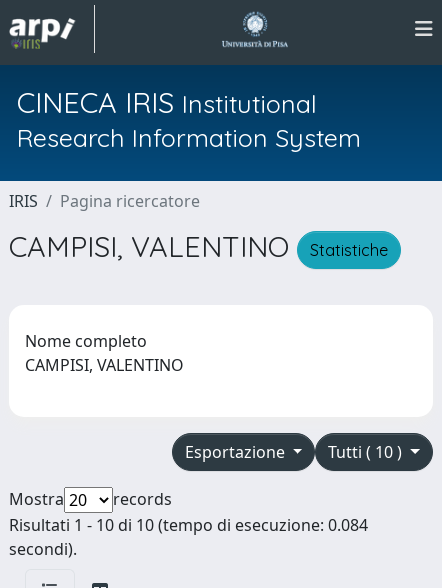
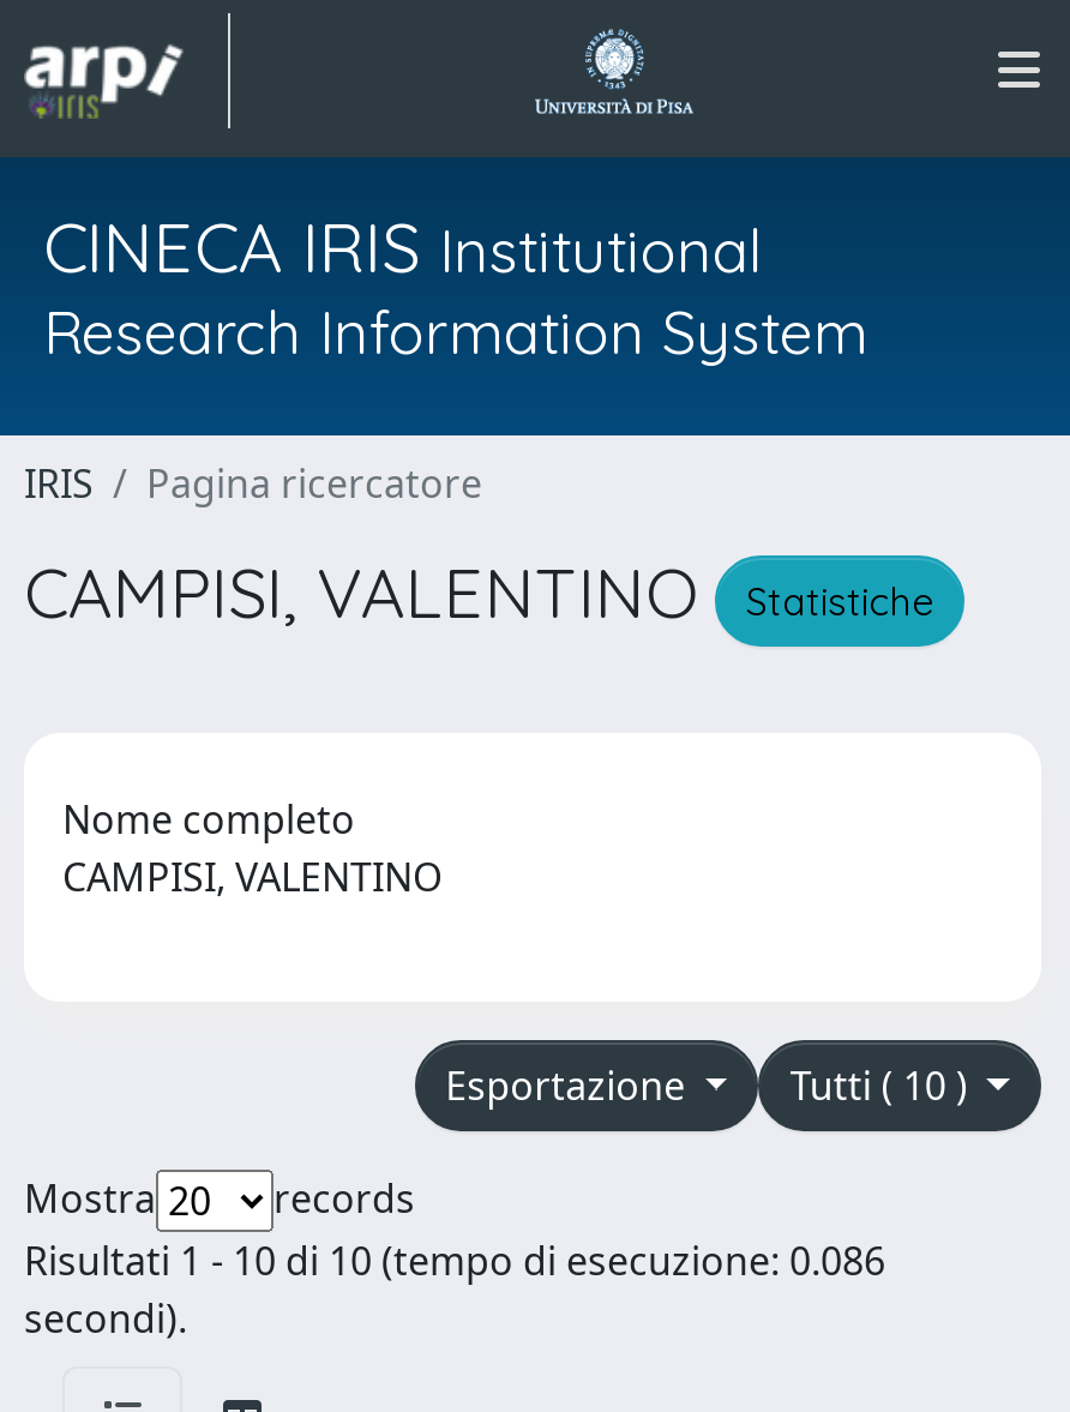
[9,514,368,536] Risultati 1 - 10 di 10 (tempo di esecuzione: 0.084 -> [24,1234,885,1287] Risultati 1 - 10 di 10 (tempo di esecuzione: 0.086

